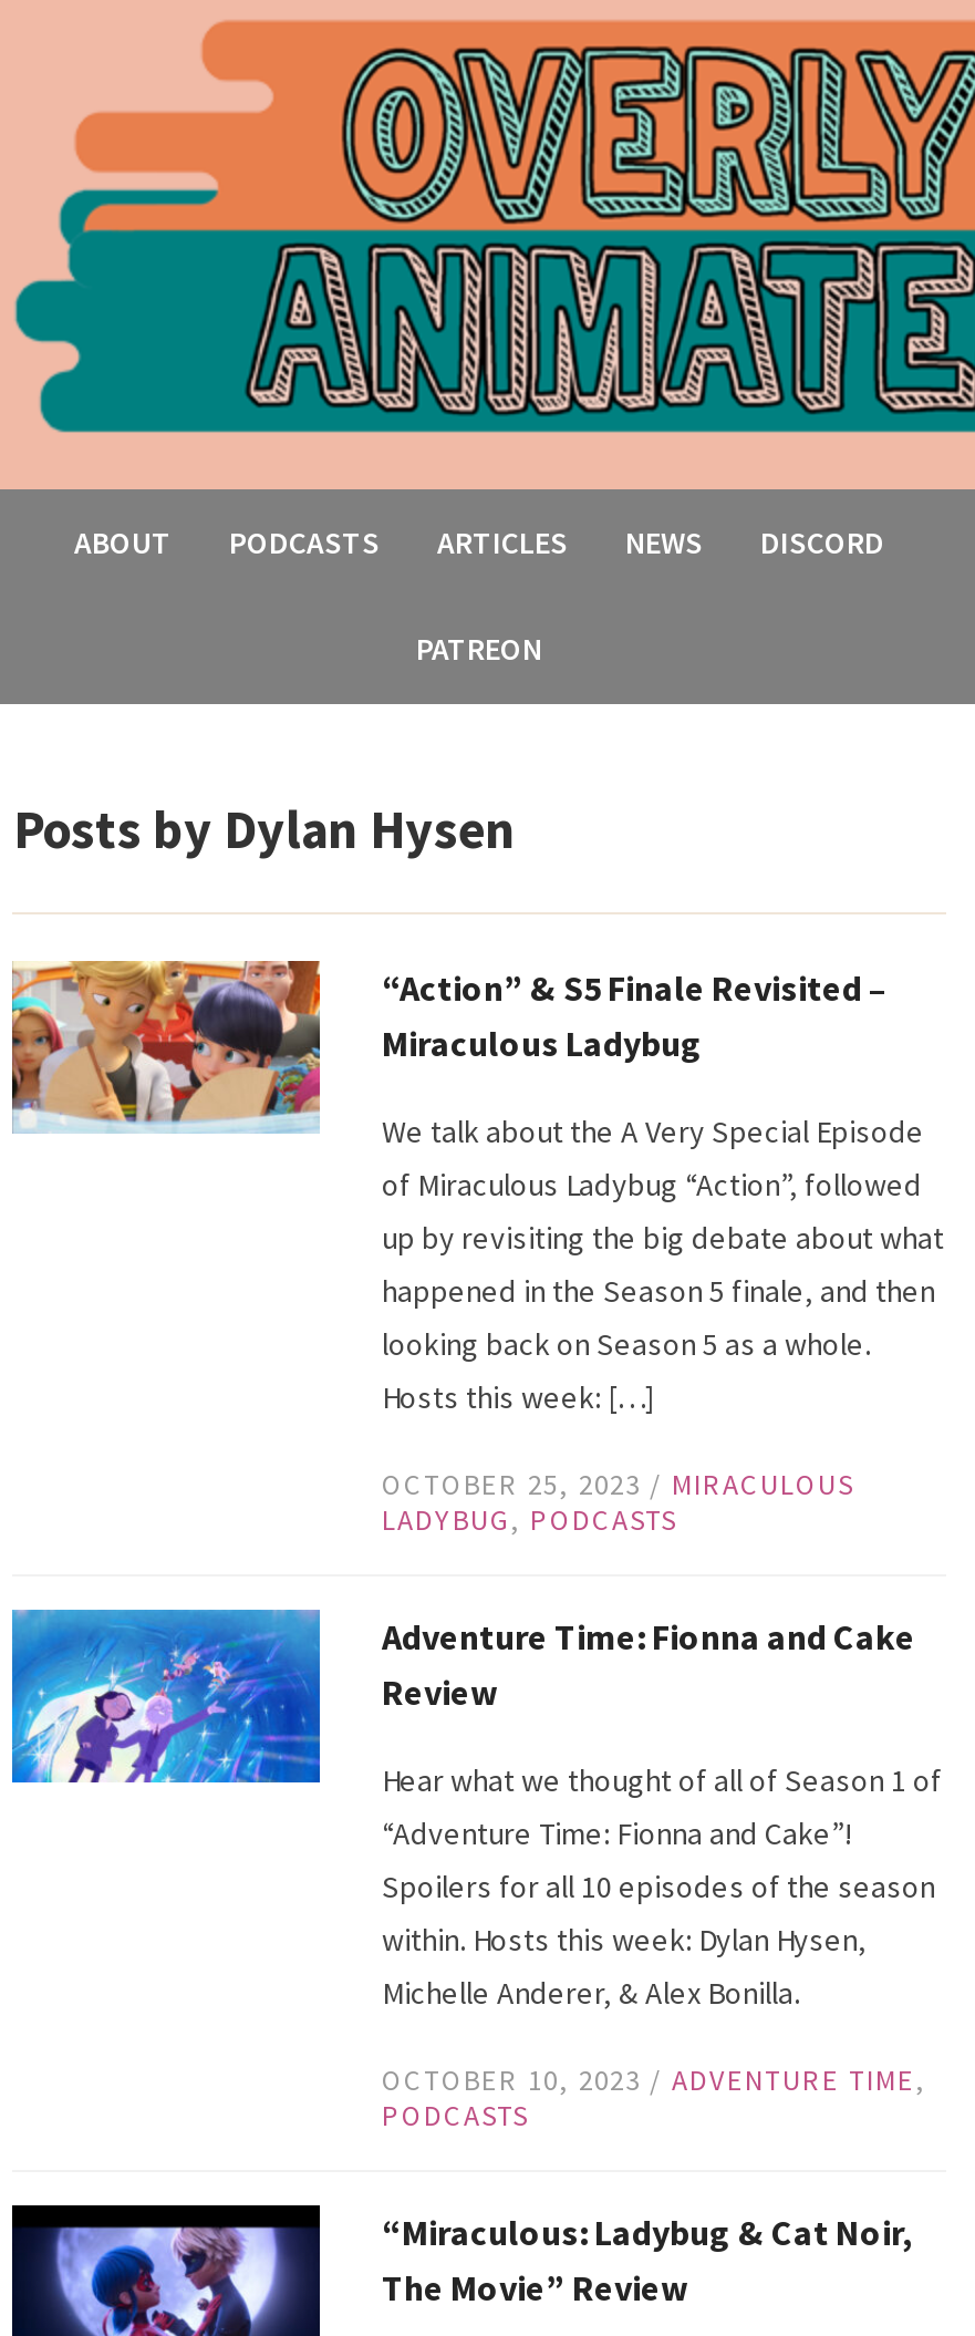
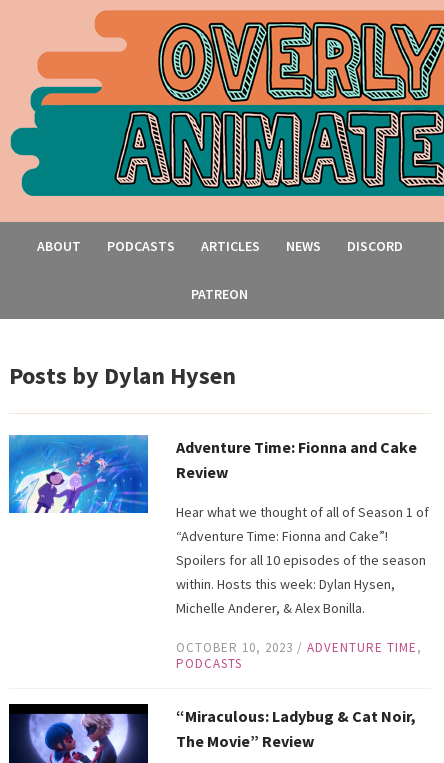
[10,959,944,1539] [image] | “Action” & S5 Finale Revisited – | Miraculous Ladybug | We talk about the A Very Special Episode | of Miraculous Ladybug “Action”, followed | up by revisiting the big debate about what | happened in the Season 5 finale, and then | looking back on Season 5 as a whole. | Hosts this week: […] | OCTOBER 25, 2023 / MIRACULOUS | LADYBUG, PODCASTS -> none

